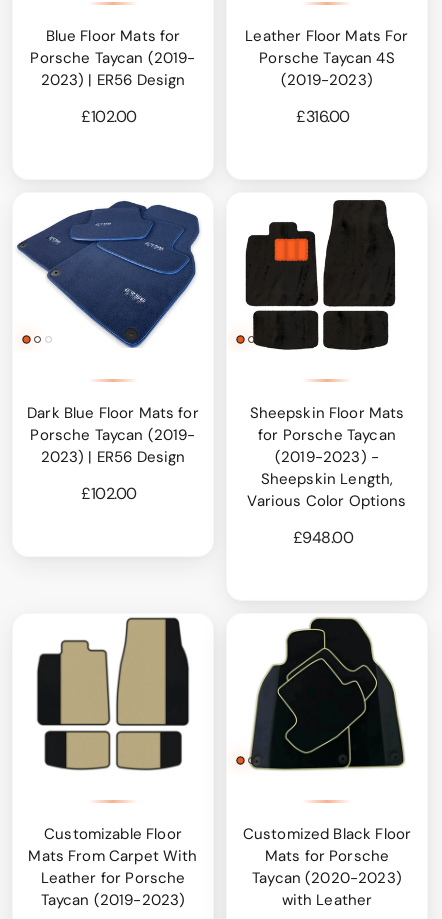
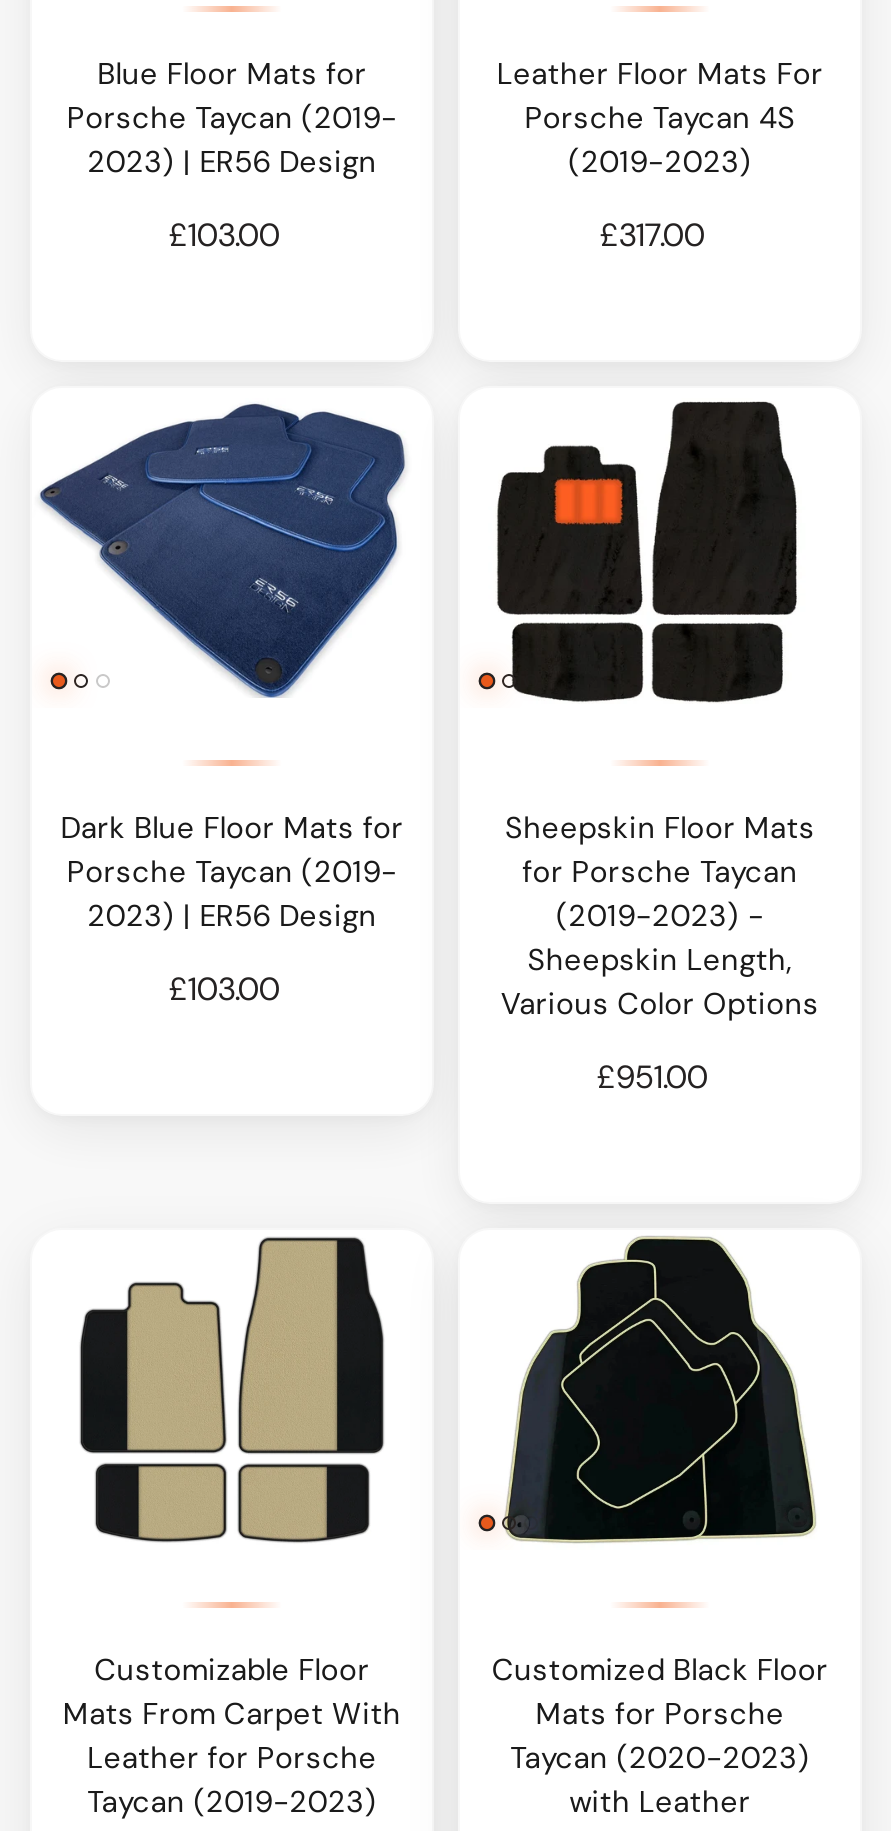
[81,106,137,127] £102.00 -> [168,215,280,257] £103.00
[296,106,350,127] £316.00 -> [599,215,705,257] £317.00
[81,483,137,504] £102.00 -> [168,969,280,1011] £103.00
[293,527,353,548] £948.00 -> [596,1057,708,1099] £951.00

